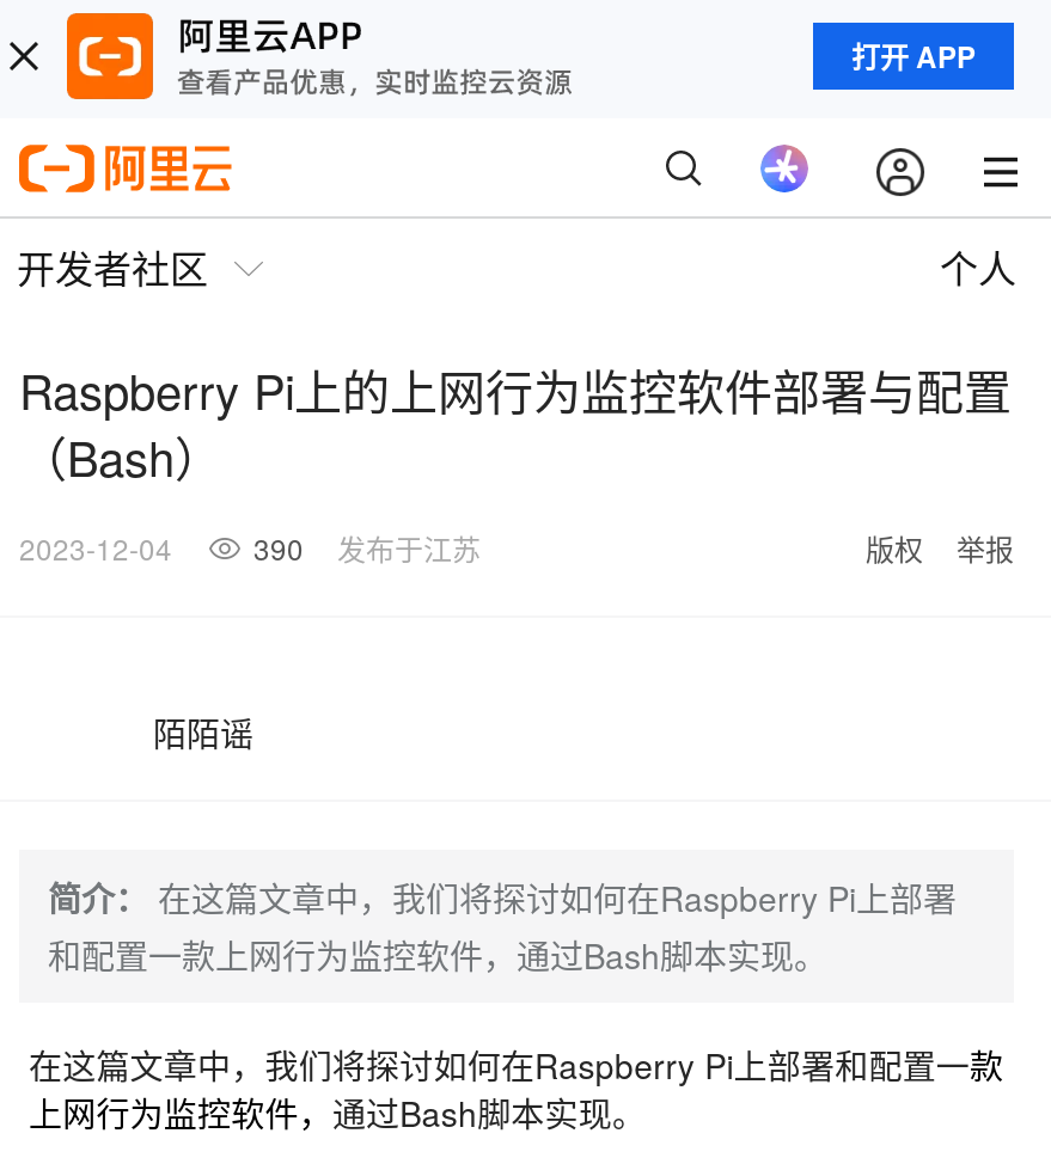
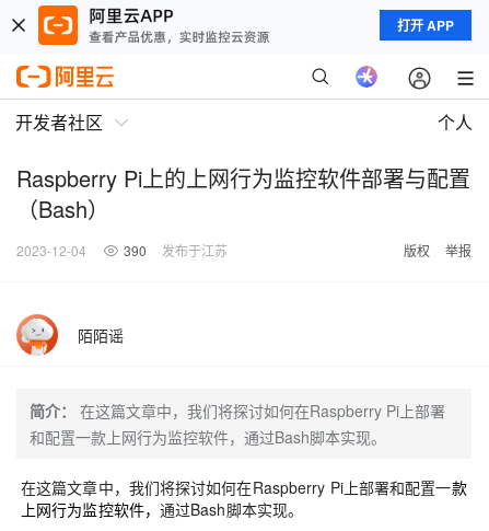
none -> [15,313,59,356] [image]

